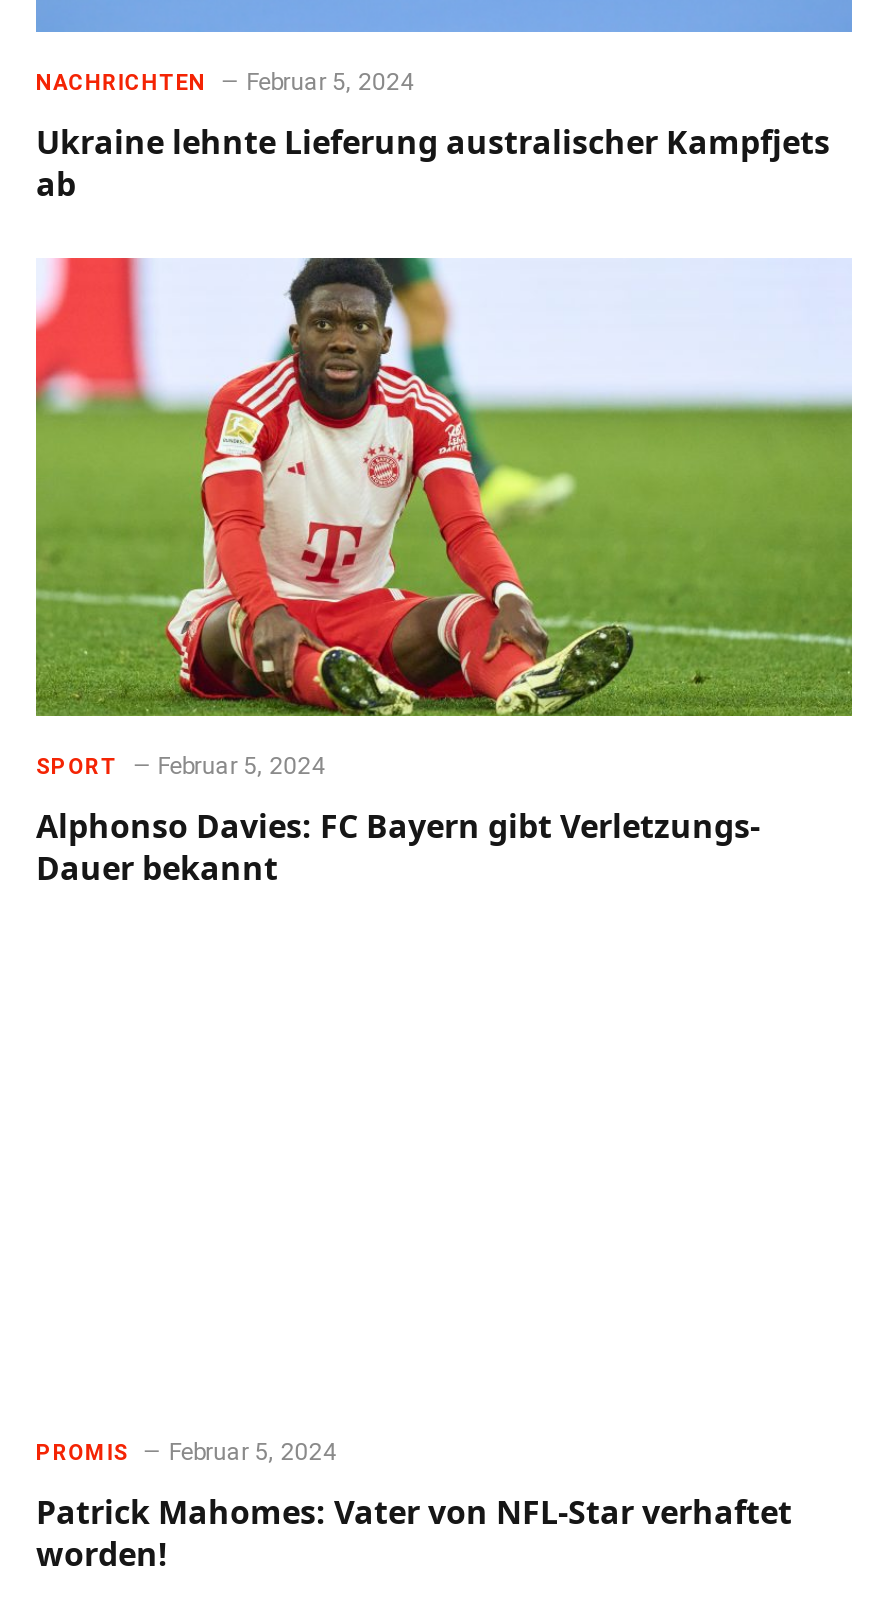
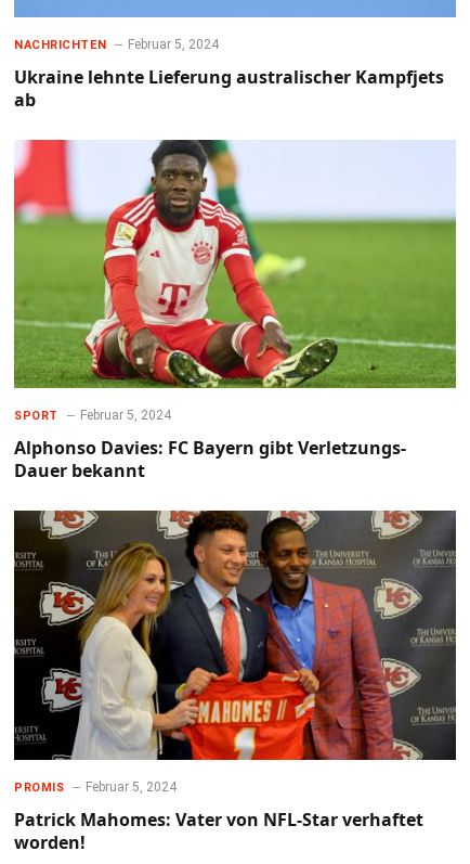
none -> [13,510,457,761] [image]

